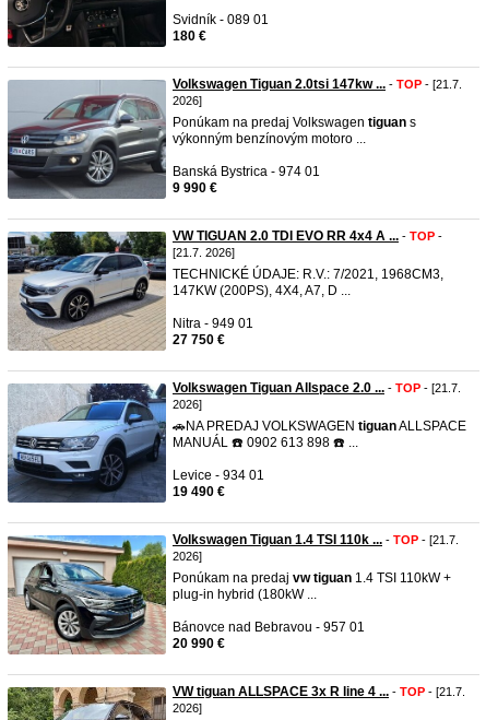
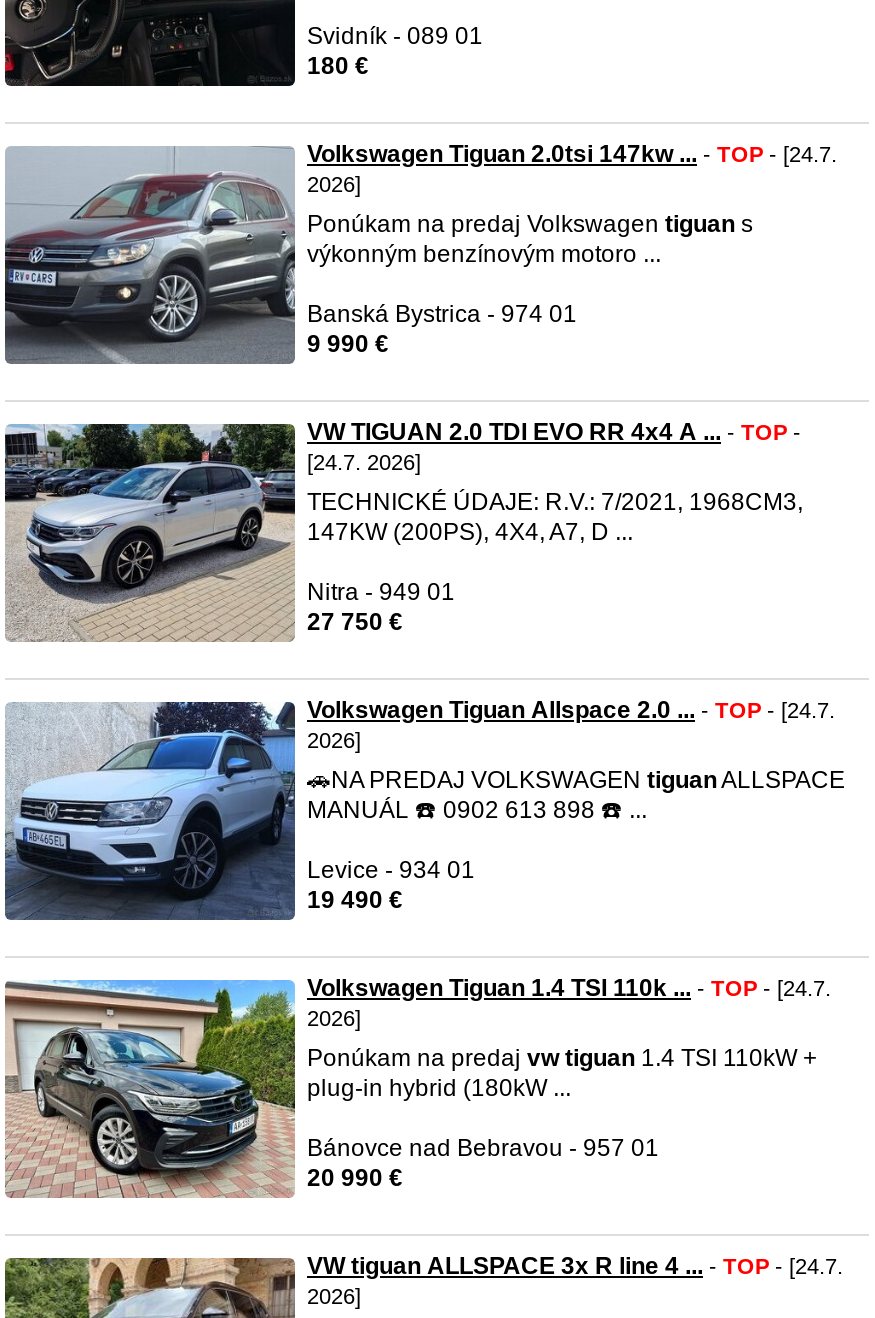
[173,76,462,92] Volkswagen Tiguan 2.0tsi 147kw ... - TOP - [21.7. -> [307,140,837,168] Volkswagen Tiguan 2.0tsi 147kw ... - TOP - [24.7.
[173,246,235,259] [21.7. 2026] -> [307,450,421,474] [24.7. 2026]
[173,380,461,396] Volkswagen Tiguan Allspace 2.0 ... - TOP - [21.7. -> [307,696,835,724] Volkswagen Tiguan Allspace 2.0 ... - TOP - [24.7.
[173,532,459,547] Volkswagen Tiguan 1.4 TSI 110k ... - TOP - [21.7. -> [307,974,831,1002] Volkswagen Tiguan 1.4 TSI 110k ... - TOP - [24.7.
[173,684,465,699] VW tiguan ALLSPACE 3x R line 4 ... - TOP - [21.7. -> [307,1252,843,1280] VW tiguan ALLSPACE 3x R line 4 ... - TOP - [24.7.

